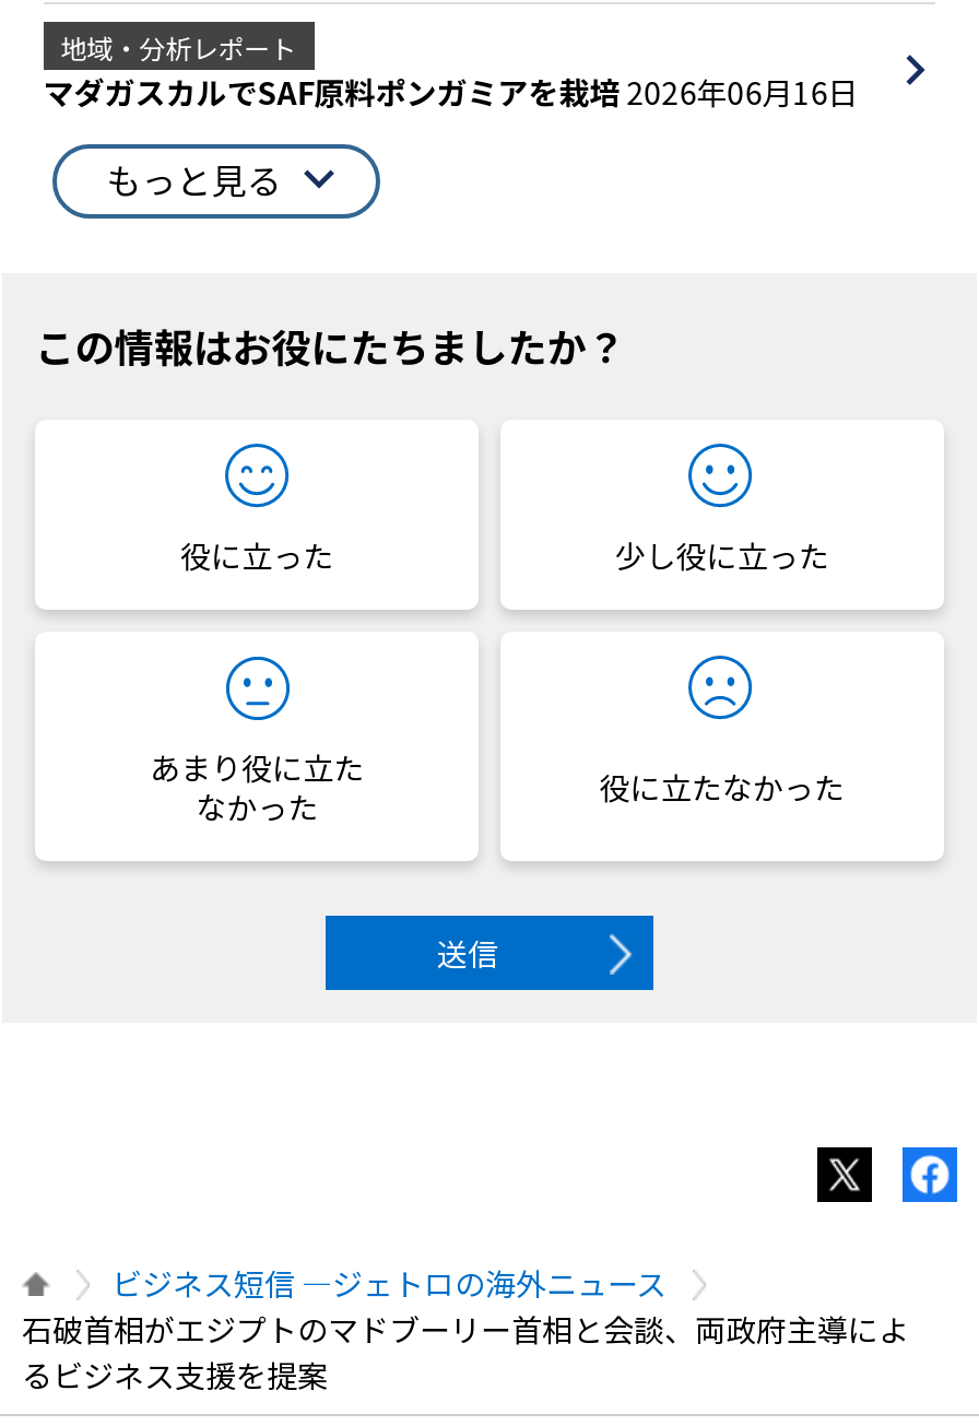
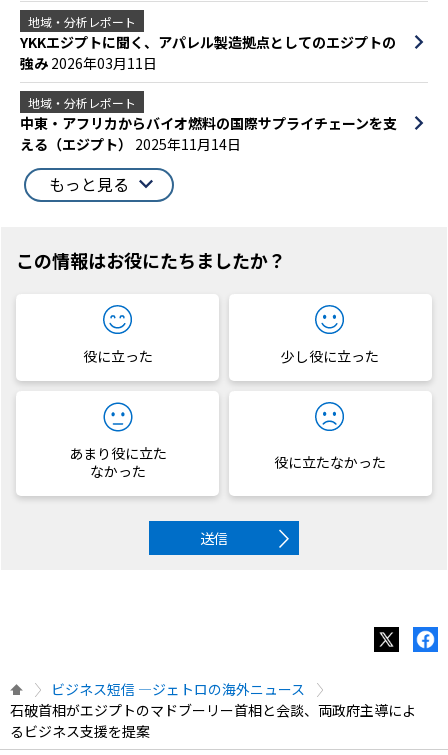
[43,70,858,114] マダガスカルでSAF原料ポンガミアを栽培2026年06月16日 -> [20,32,397,154] YKKエジプトに聞く、アパレル製造拠点としてのエジプトの | 強み2026年03月11日 | 地域・分析レポート | 中東・アフリカからバイオ燃料の国際サプライチェーンを支 | える（エジプト）2025年11月14日

